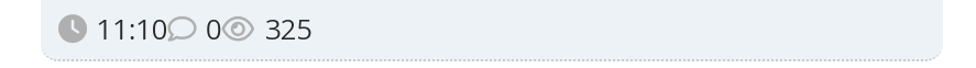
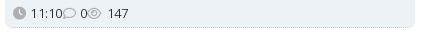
[96,9,313,49] 11:10 0 325 -> [30,4,129,22] 11:10 0 147

